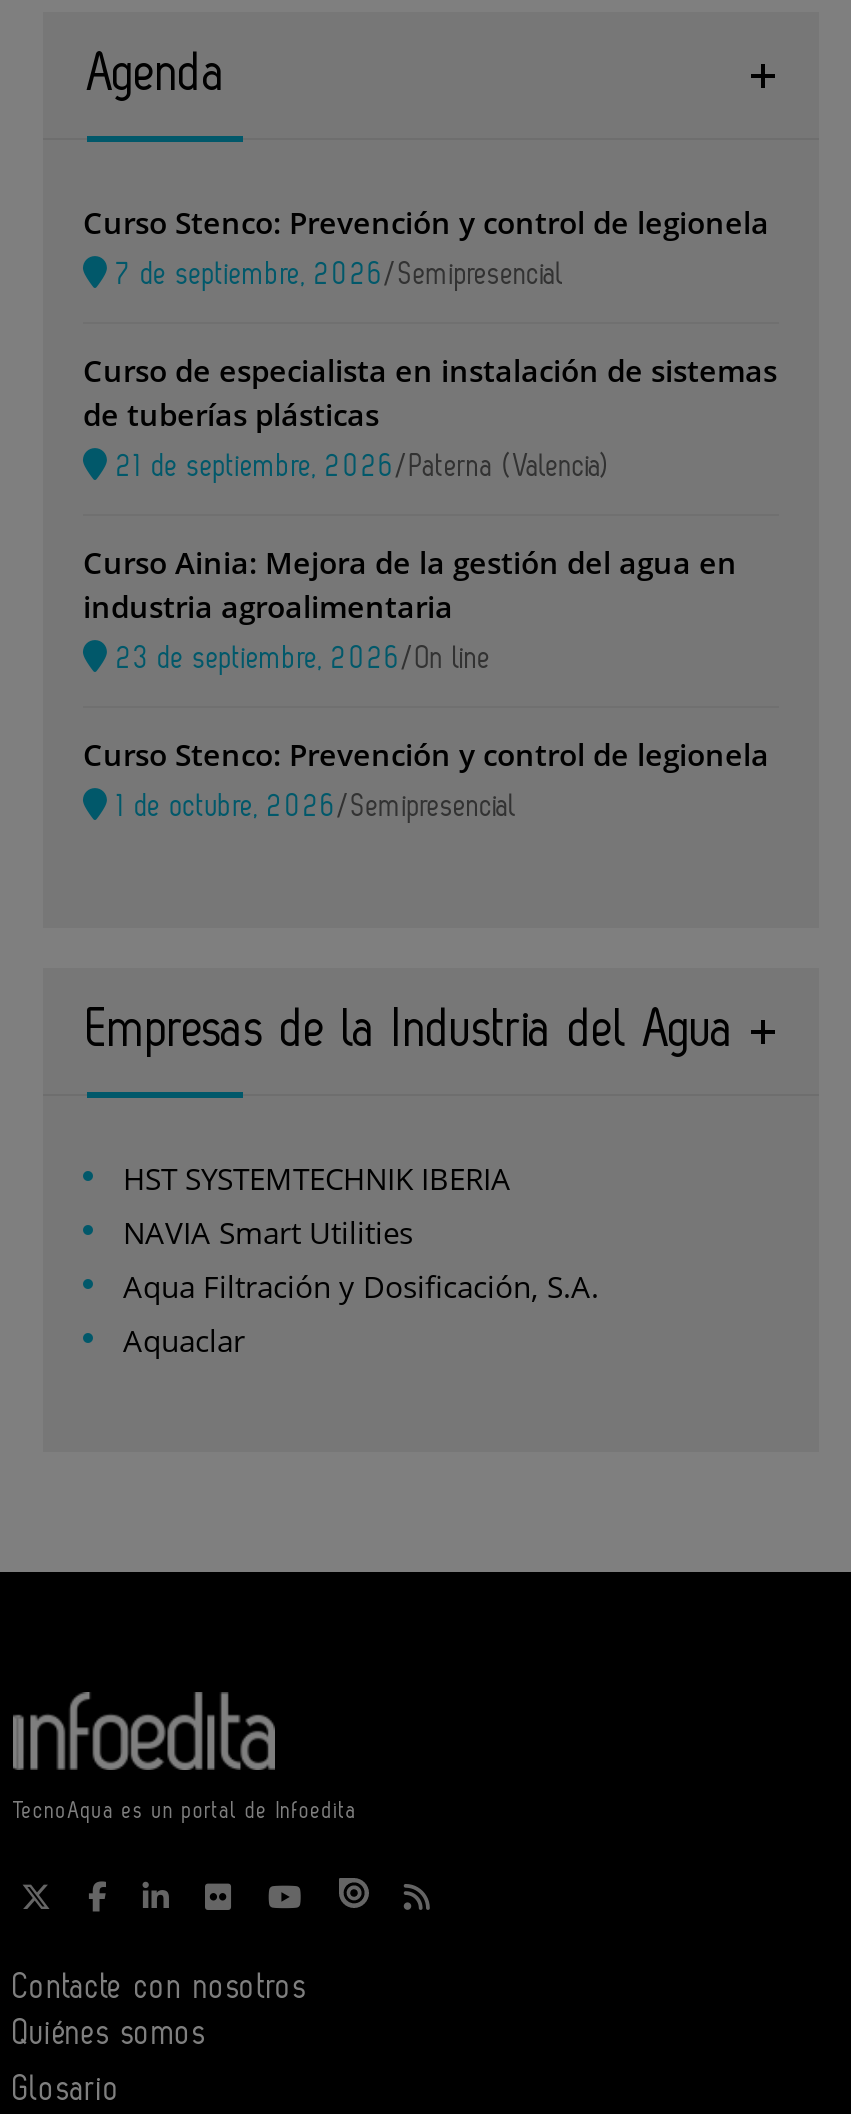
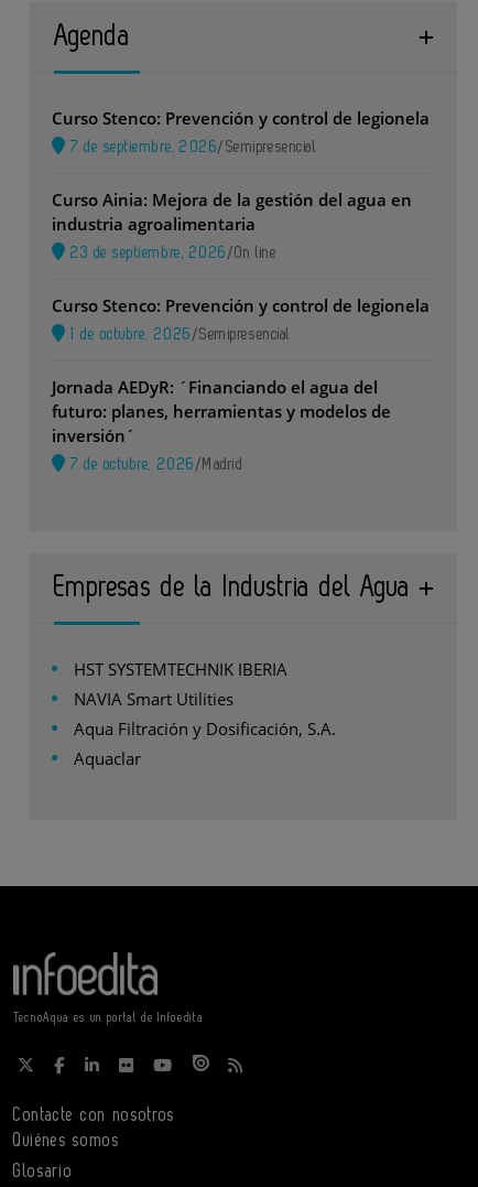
[83,351,777,483] Curso de especialista en instalación de sistemas | de tuberías plásticas | 21 de septiembre, 2026/Paterna (Valencia) -> none
moved [83,543,769,823] -> [52,189,430,343]: Curso Ainia: Mejora de la gestión del agua en | industria agroalimentaria | Curso Stenco: Prevención y control de legionela | 1 de octubre, 2026 /Semipresencial
none -> [52,376,391,473] Jornada AEDyR: ´Financiando el agua del | futuro: planes, herramientas y modelos de | inversión´ | 7 de octubre, 2026 /Madrid

